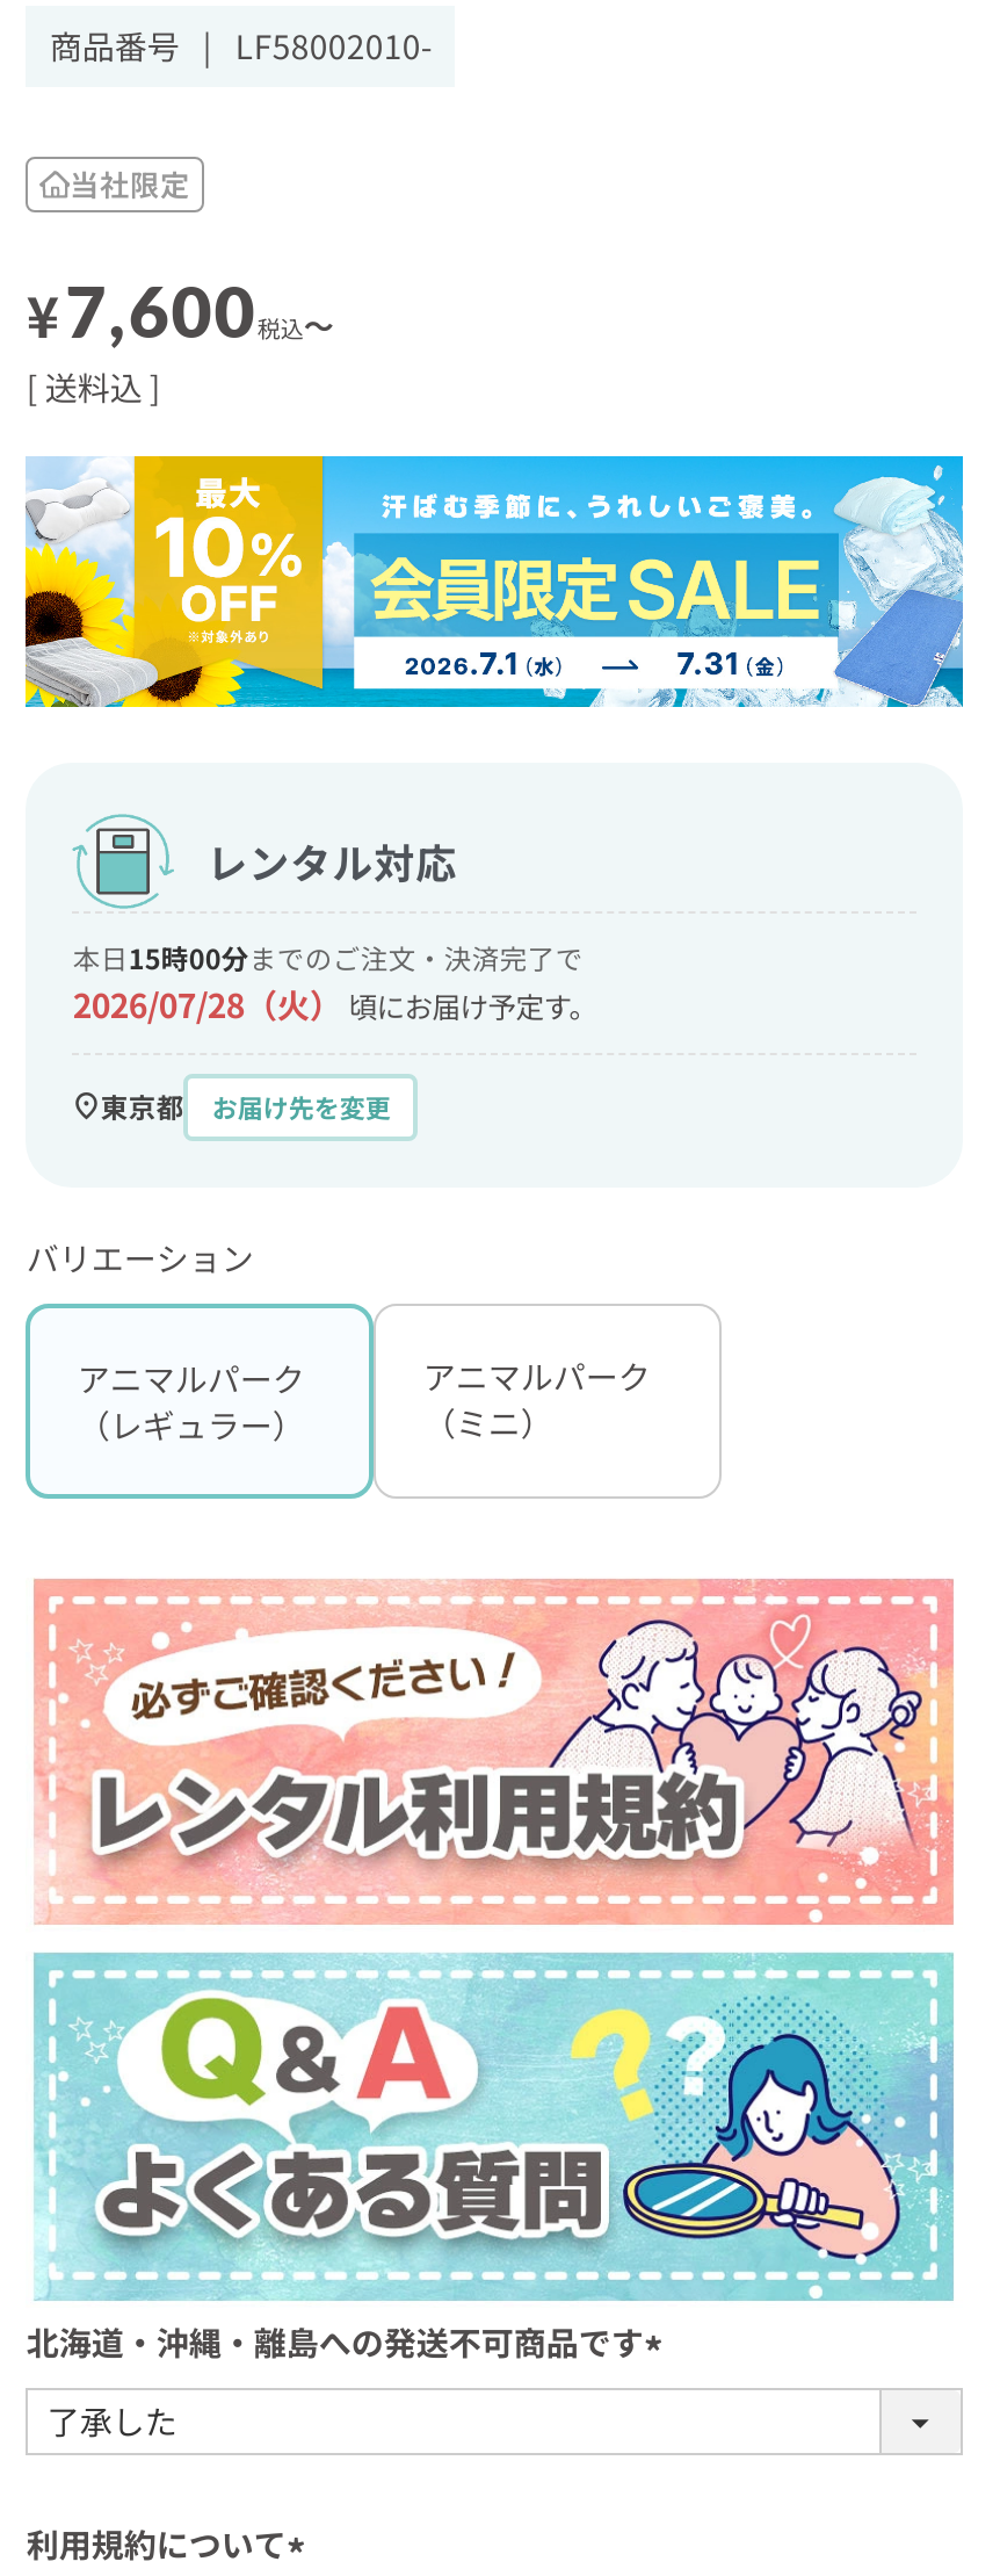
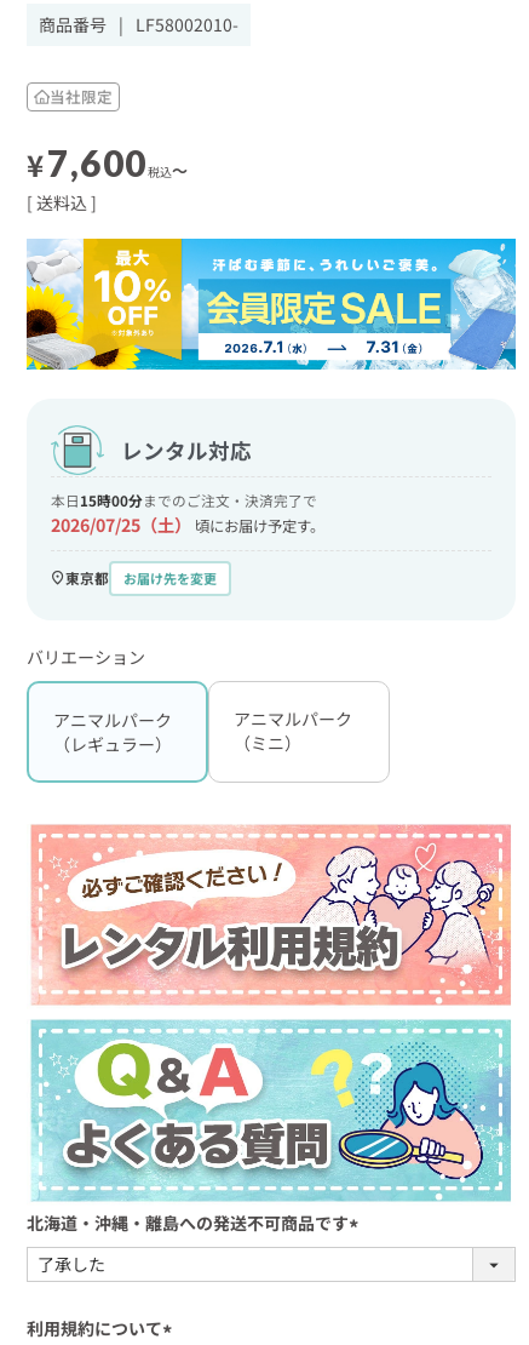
[73,980,597,1027] 2026/07/28（火） 頃にお届け予定す。 -> [51,512,325,536] 2026/07/25（土） 頃にお届け予定す。

